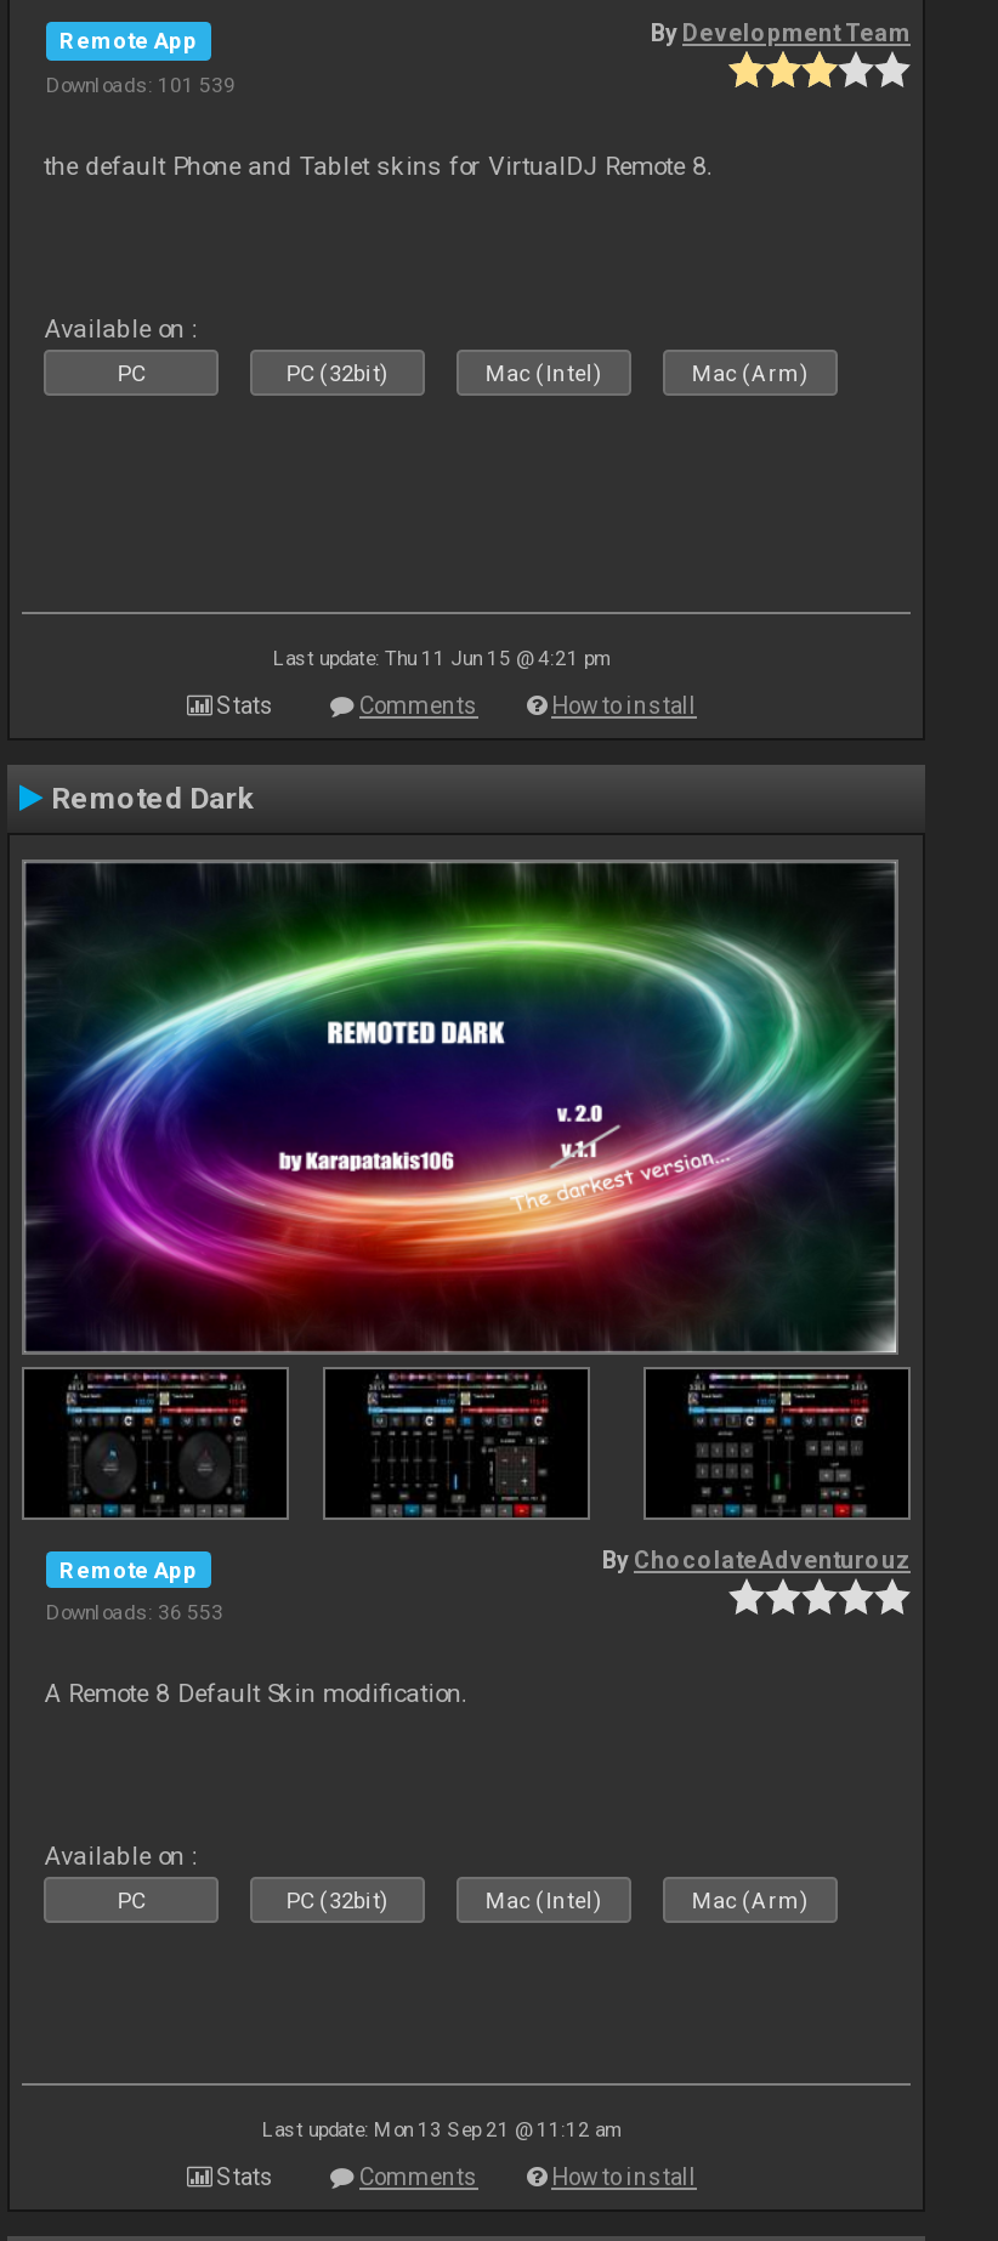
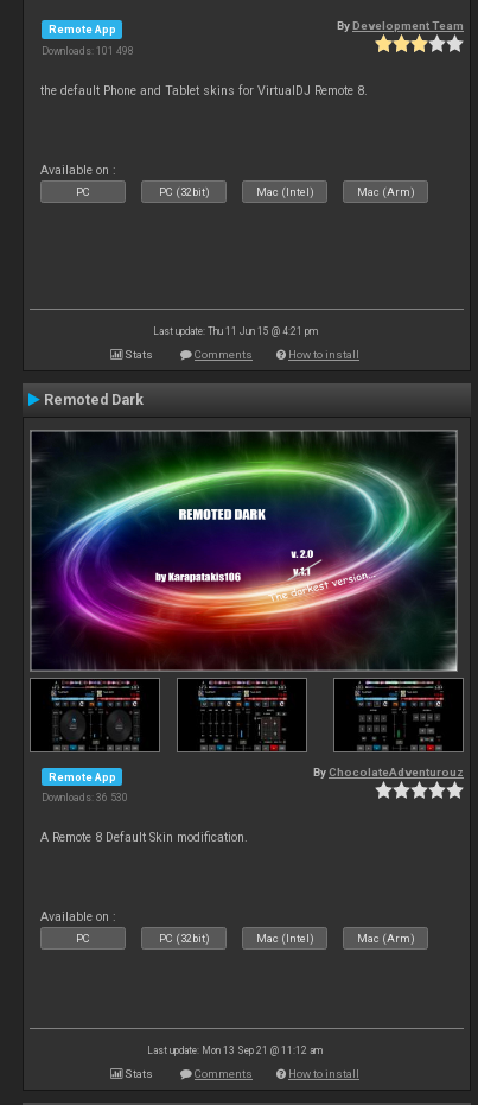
[46,72,236,96] Downloads: 101 539 -> [42,45,134,57] Downloads: 101 498
[46,1601,223,1626] Downloads: 36 553 -> [42,792,128,804] Downloads: 36 530

